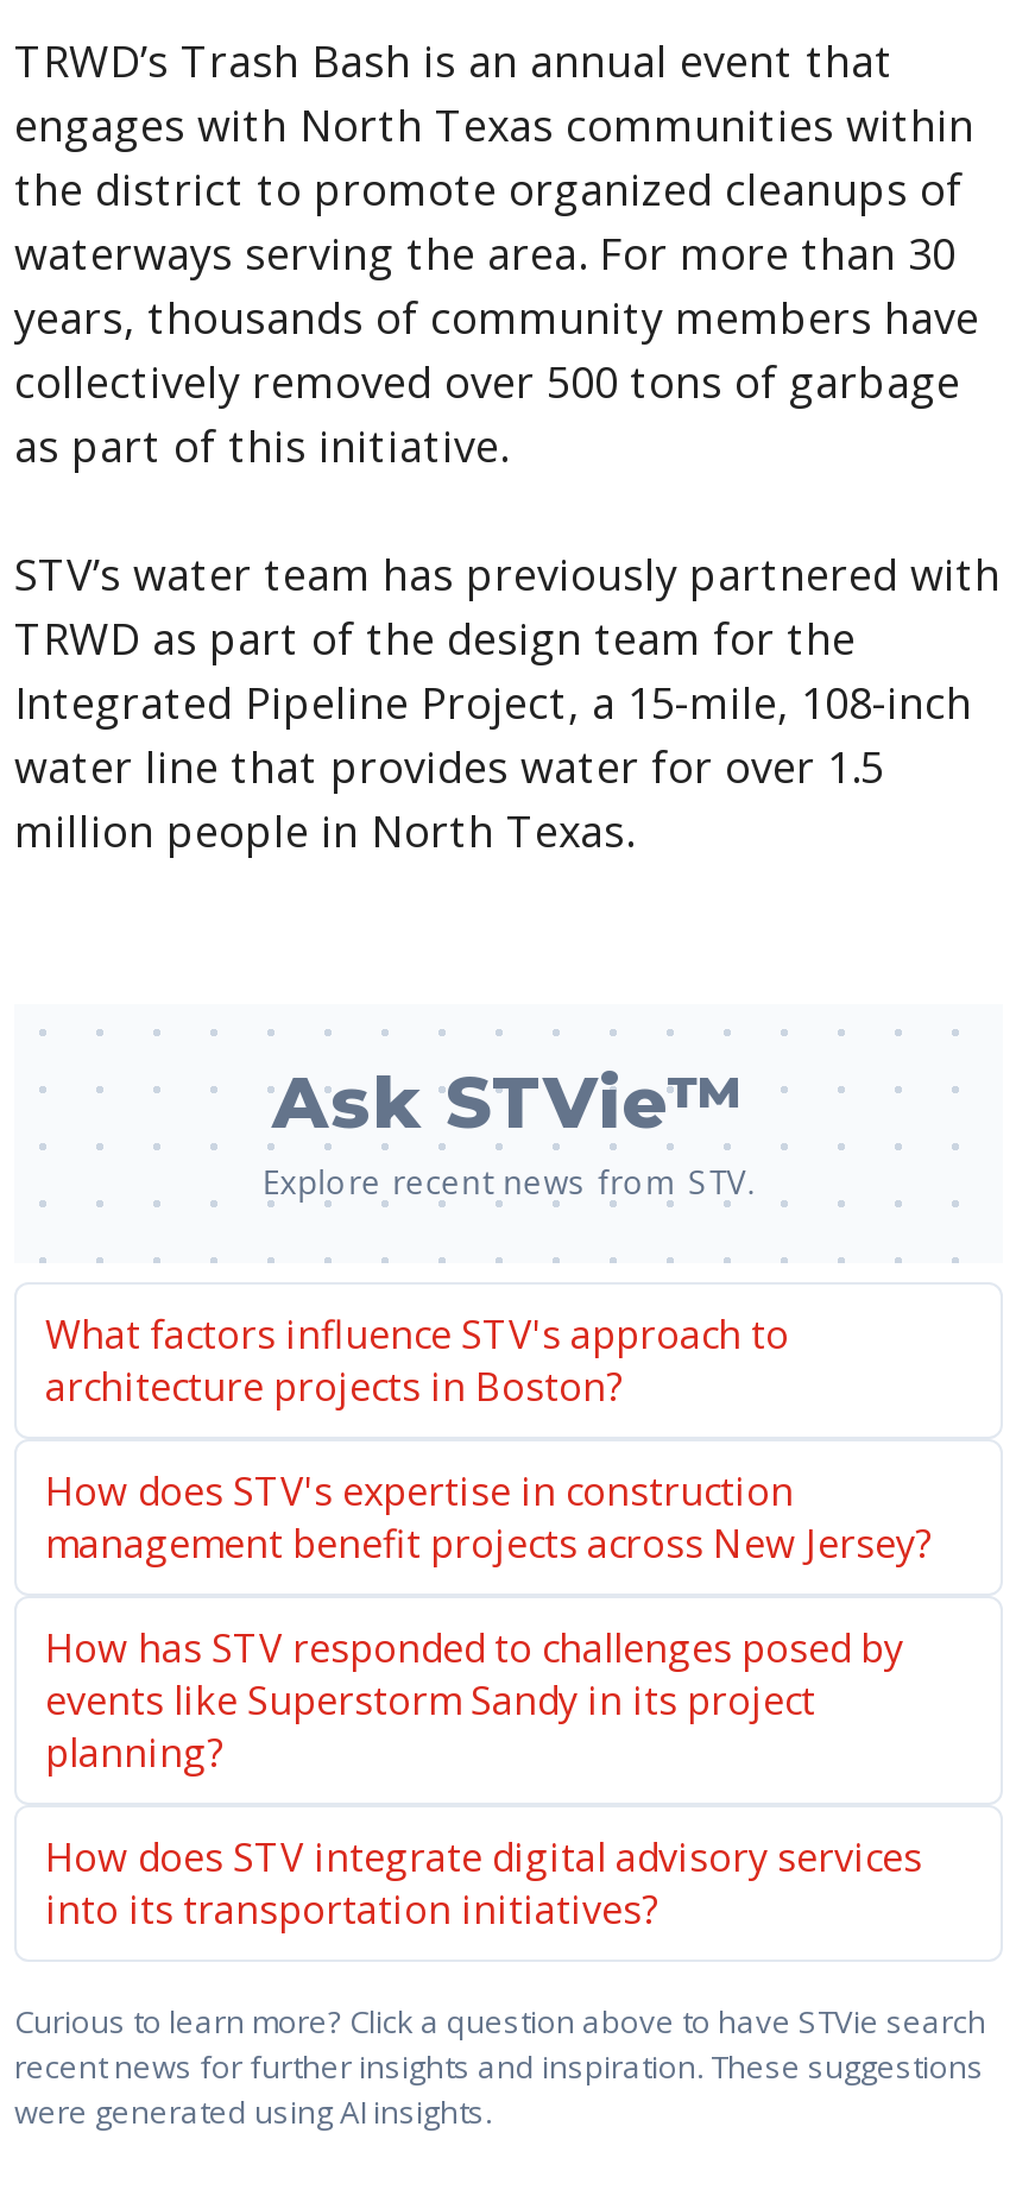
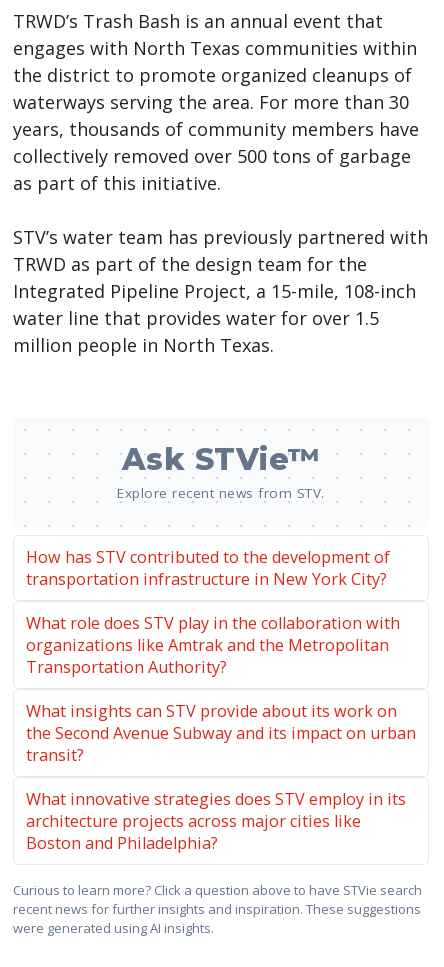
[45,1309,789,1413] What factors influence STV's approach to | architecture projects in Boston? -> [26,546,390,590] How has STV contributed to the development of | transportation infrastructure in New York City?
[45,1465,932,1570] How does STV's expertise in construction | management benefit projects across New Jersey? -> [26,612,400,678] What role does STV play in the collaboration with | organizations like Amtrak and the Metropolitan | Transportation Authority?
[45,1622,903,1779] How has STV responded to challenges posed by | events like Superstorm Sandy in its project | planning? -> [26,700,416,766] What insights can STV provide about its work on | the Second Avenue Subway and its impact on urban | transit?
[45,1831,922,1936] How does STV integrate digital advisory services | into its transportation initiatives? -> [26,788,406,854] What innovative strategies does STV employ in its | architecture projects across major cities like | Boston and Philadelphia?

